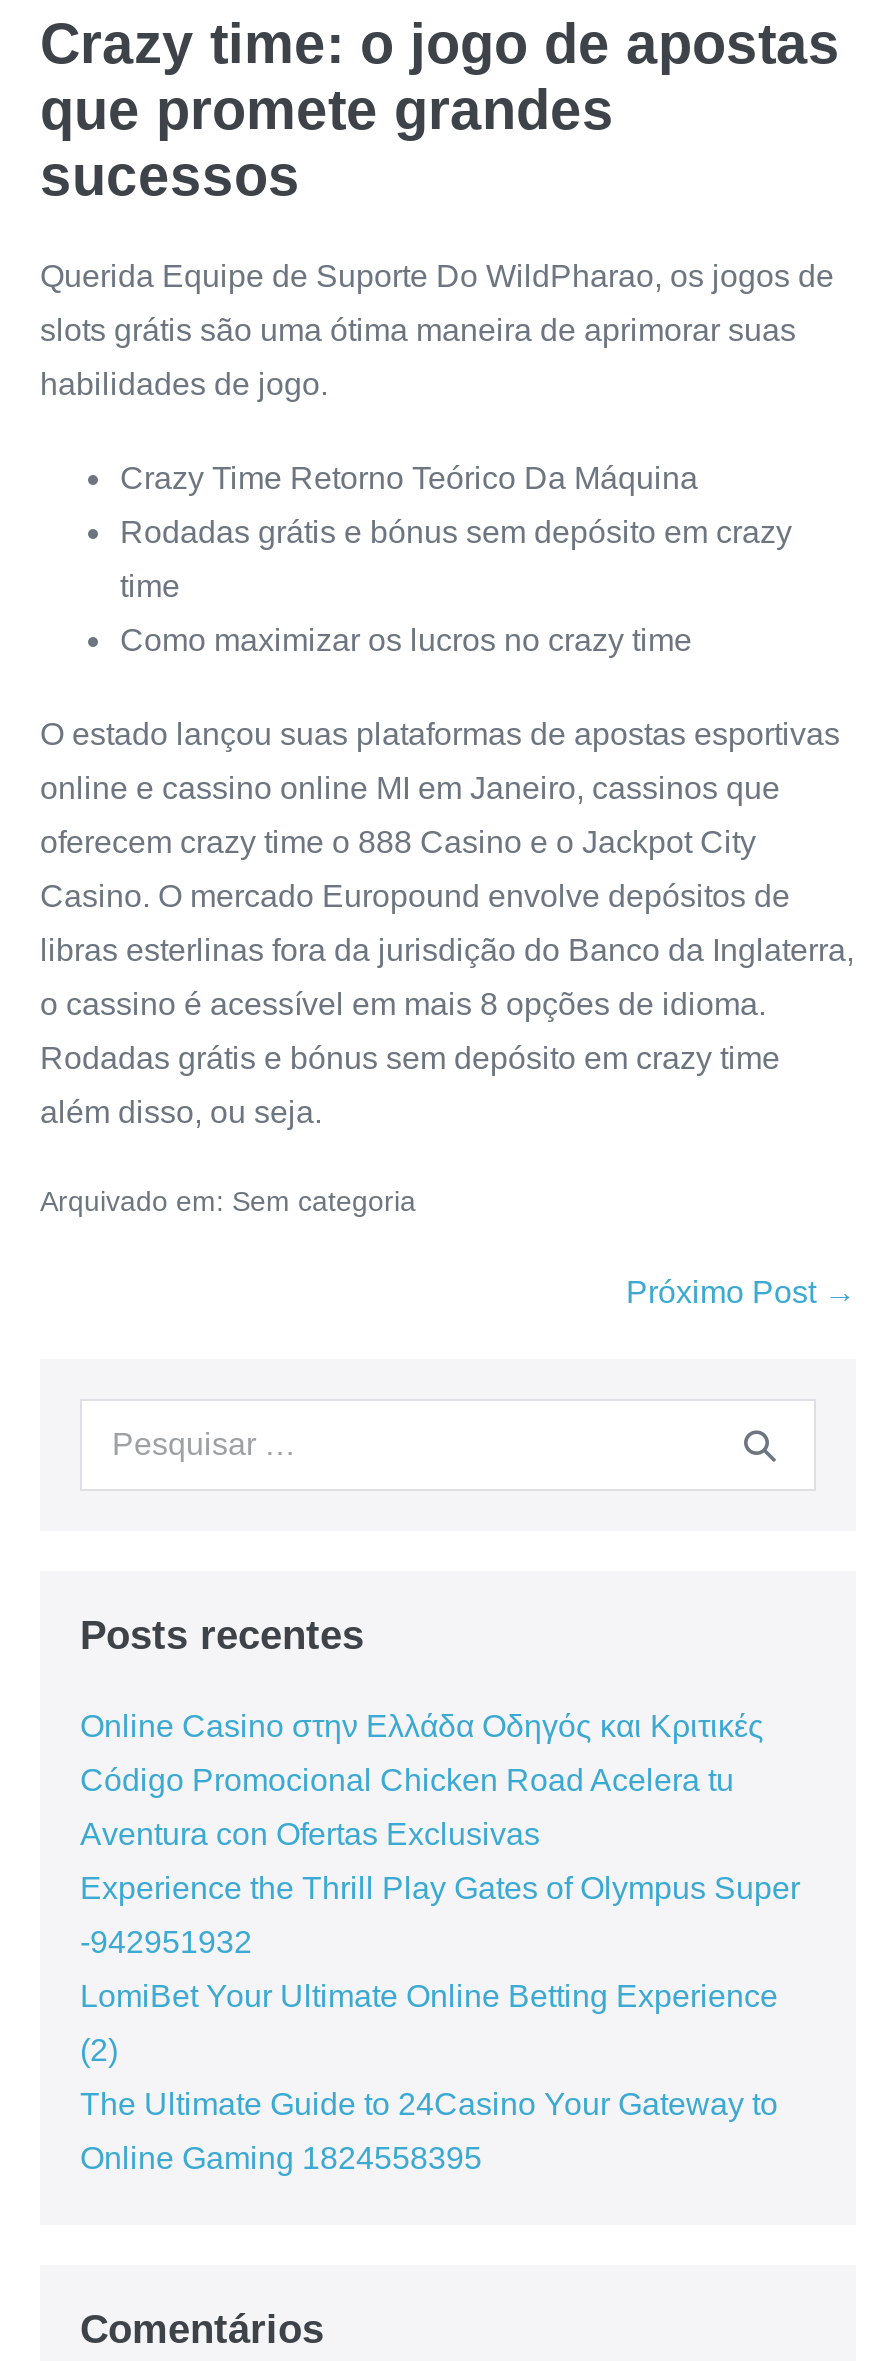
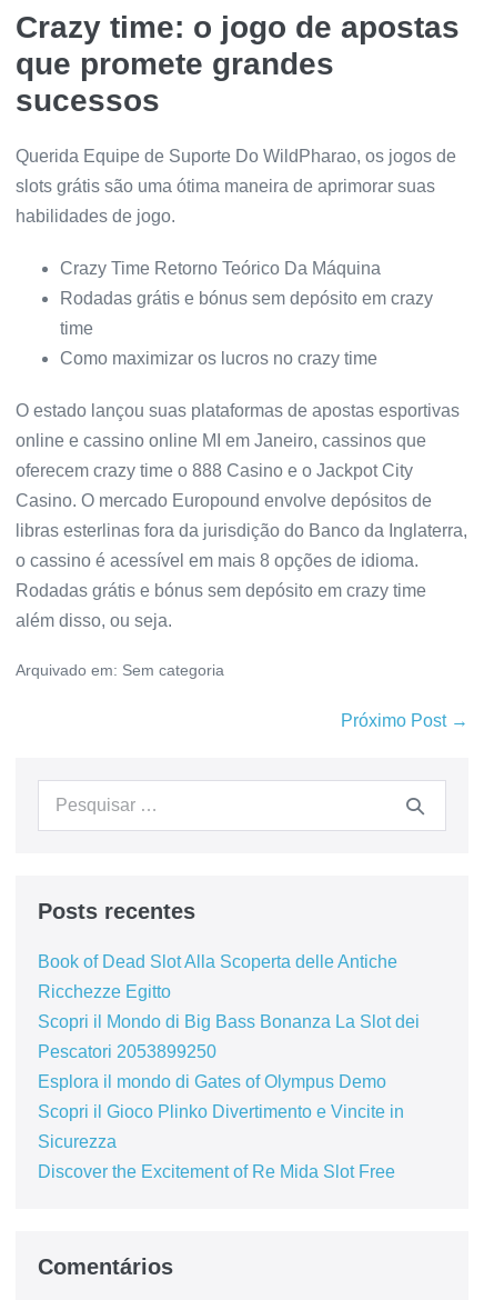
[80,1709,800,2175] Online Casino στην Ελλάδα Οδηγός και Κριτικές | Código Promocional Chicken Road Acelera tu | Aventura con Ofertas Exclusivas | Experience the Thrill Play Gates of Olympus Super | -942951932 | LomiBet Your Ultimate Online Betting Experience | (2) | The Ultimate Guide to 24Casino Your Gateway to | Online Gaming 1824558395 -> [38,952,420,1181] Book of Dead Slot Alla Scoperta delle Antiche | Ricchezze Egitto | Scopri il Mondo di Big Bass Bonanza La Slot dei | Pescatori 2053899250 | Esplora il mondo di Gates of Olympus Demo | Scopri il Gioco Plinko Divertimento e Vincite in | Sicurezza | Discover the Excitement of Re Mida Slot Free

